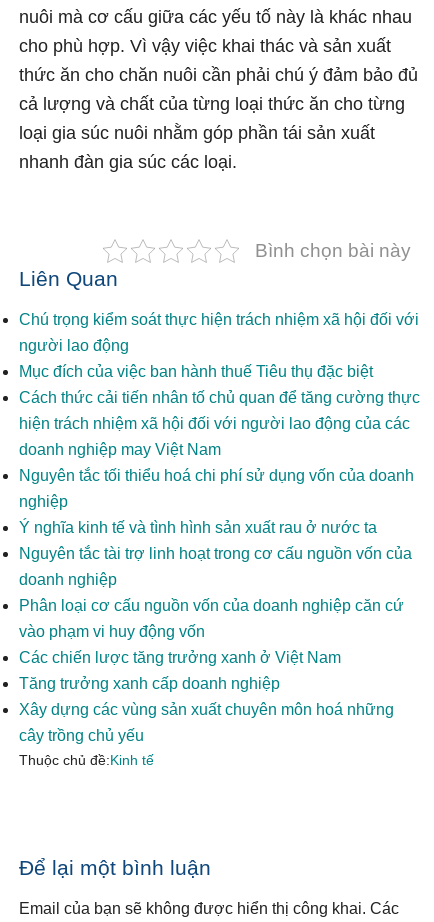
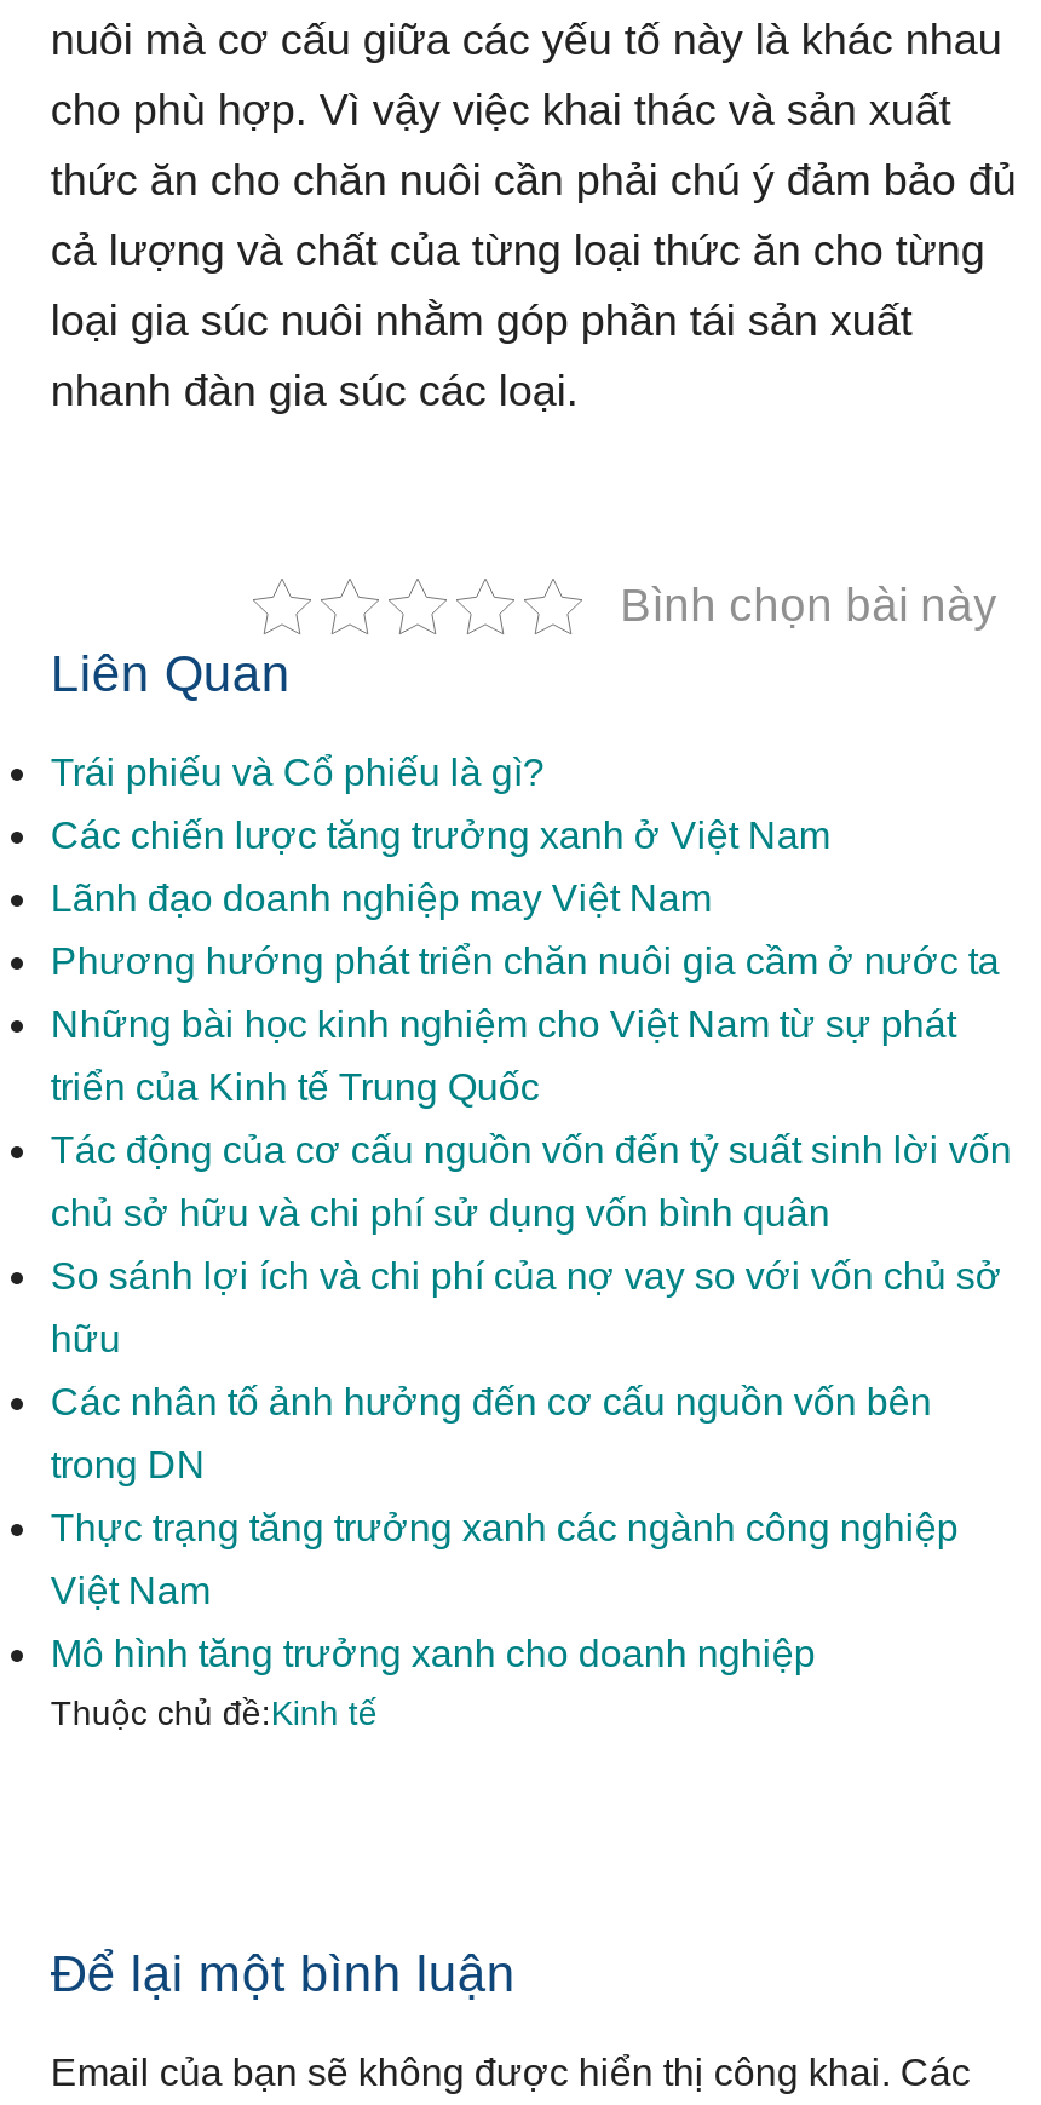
[19,311,420,640] Chú trọng kiểm soát thực hiện trách nhiệm xã hội đối với | người lao động | Mục đích của việc ban hành thuế Tiêu thụ đặc biệt | Cách thức cải tiến nhân tố chủ quan để tăng cường thực | hiện trách nhiệm xã hội đối với người lao động của các | doanh nghiệp may Việt Nam | Nguyên tắc tối thiểu hoá chi phí sử dụng vốn của doanh | nghiệp | Ý nghĩa kinh tế và tình hình sản xuất rau ở nước ta | Nguyên tắc tài trợ linh hoạt trong cơ cấu nguồn vốn của | doanh nghiệp | Phân loại cơ cấu nguồn vốn của doanh nghiệp căn cứ | vào phạm vi huy động vốn -> [51,752,544,793] Trái phiếu và Cổ phiếu là gì?
moved [19,649,341,666] -> [51,815,830,856]: Các chiến lược tăng trưởng xanh ở Việt Nam
[19,675,394,744] Tăng trưởng xanh cấp doanh nghiệp | Xây dựng các vùng sản xuất chuyên môn hoá những | cây trồng chủ yếu -> [51,878,1012,1674] Lãnh đạo doanh nghiệp may Việt Nam | Phương hướng phát triển chăn nuôi gia cầm ở nước ta | Những bài học kinh nghiệm cho Việt Nam từ sự phát | triển của Kinh tế Trung Quốc | Tác động của cơ cấu nguồn vốn đến tỷ suất sinh lời vốn | chủ sở hữu và chi phí sử dụng vốn bình quân | So sánh lợi ích và chi phí của nợ vay so với vốn chủ sở | hữu | Các nhân tố ảnh hưởng đến cơ cấu nguồn vốn bên | trong DN | Thực trạng tăng trưởng xanh các ngành công nghiệp | Việt Nam | Mô hình tăng trưởng xanh cho doanh nghiệp

